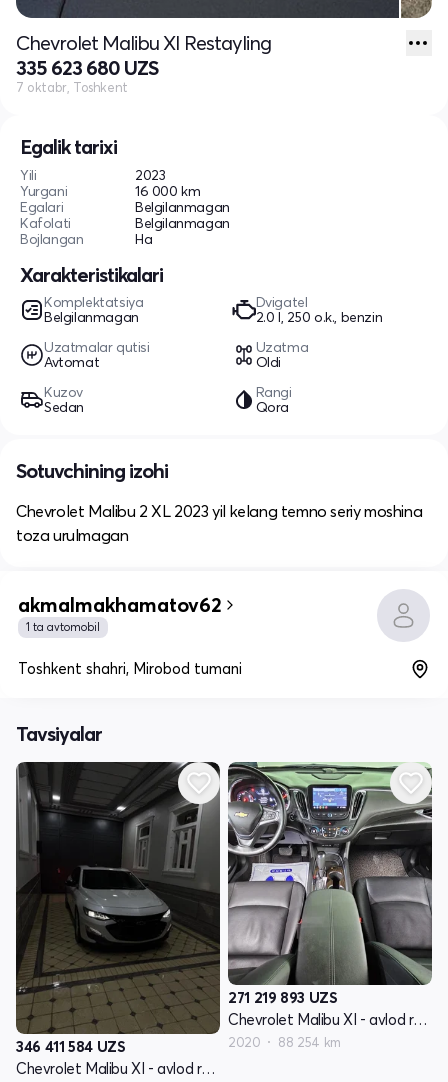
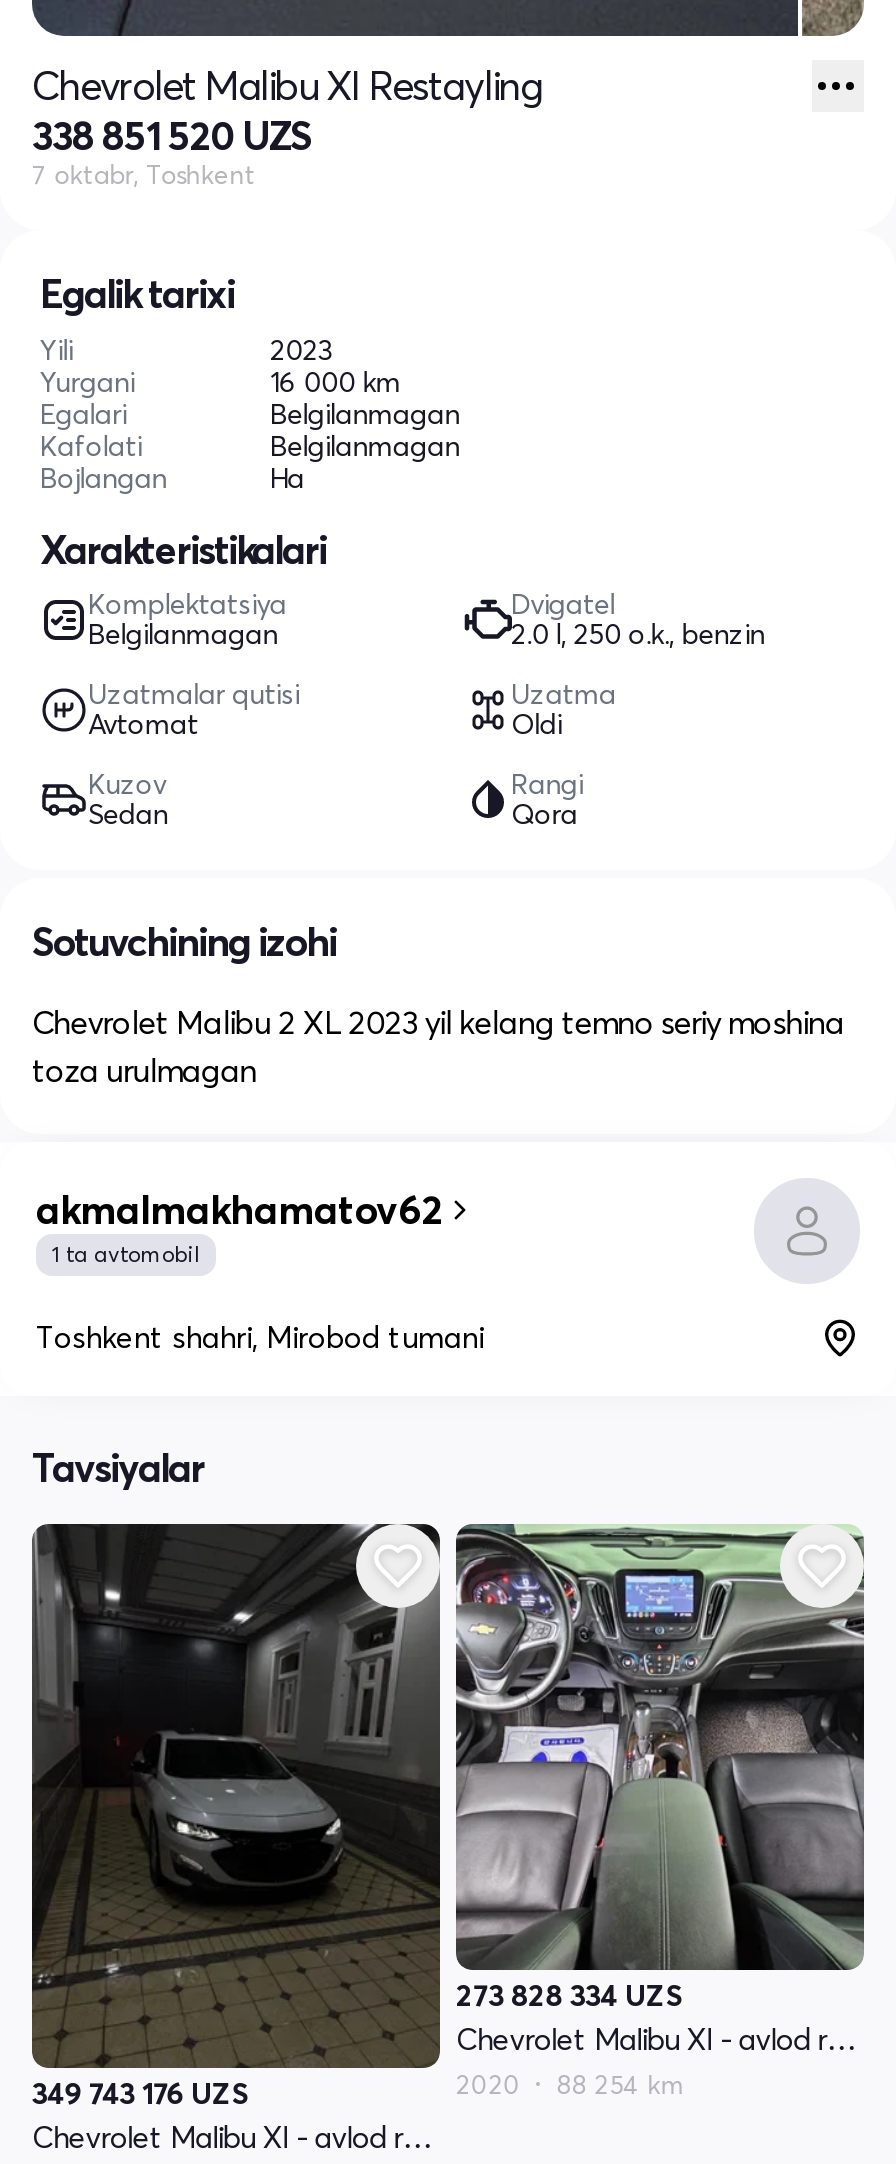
[16,55,158,80] 335 623 680 UZS -> [32,110,310,160] 338 851 520 UZS
[228,988,337,1007] 271 219 893 UZS -> [456,1975,683,2013] 273 828 334 UZS
[16,1037,125,1056] 346 411 584 UZS -> [32,2074,249,2112] 349 743 176 UZS

